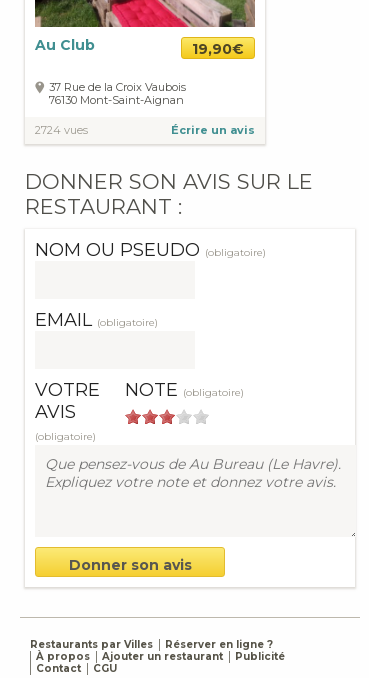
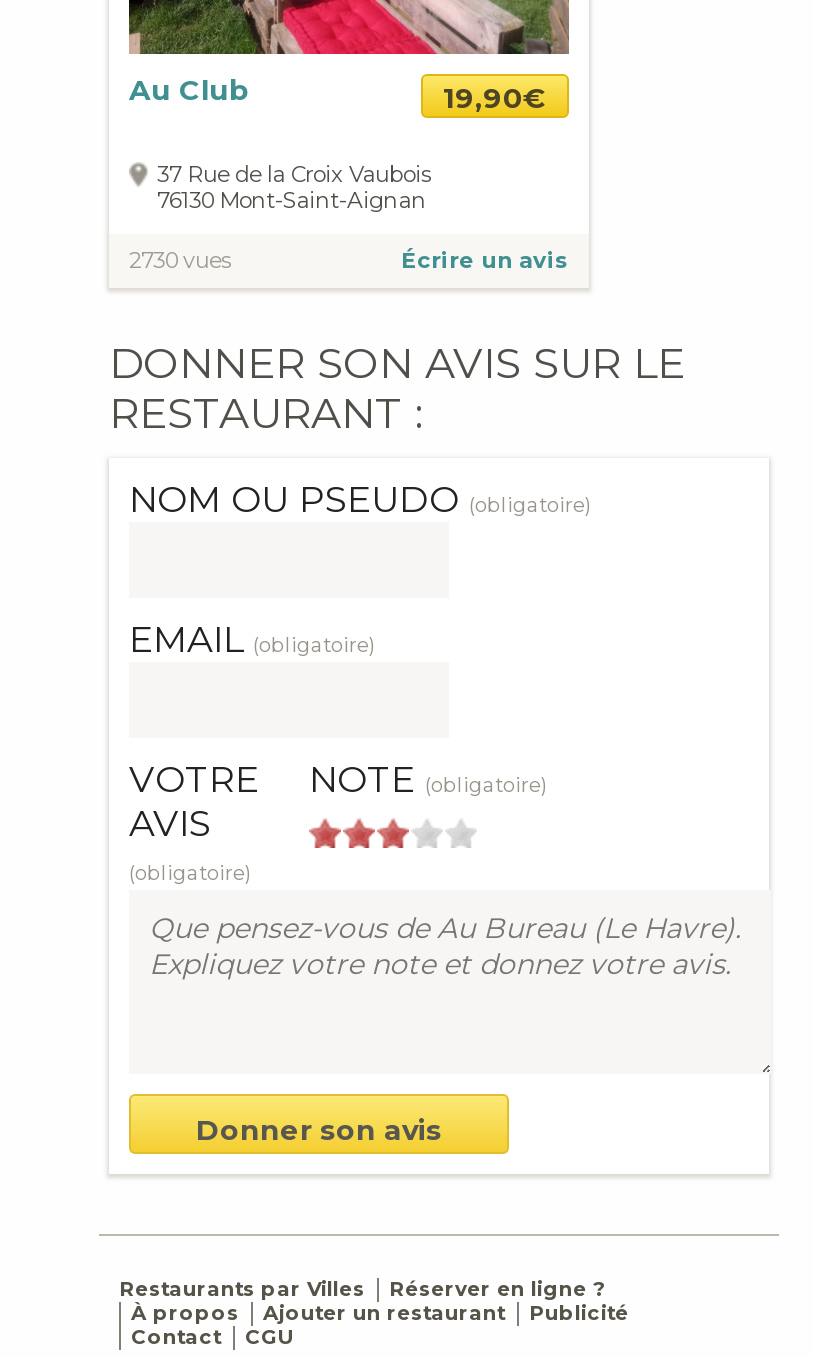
[35,123,88,137] 2724 vues -> [129,246,231,274] 2730 vues

